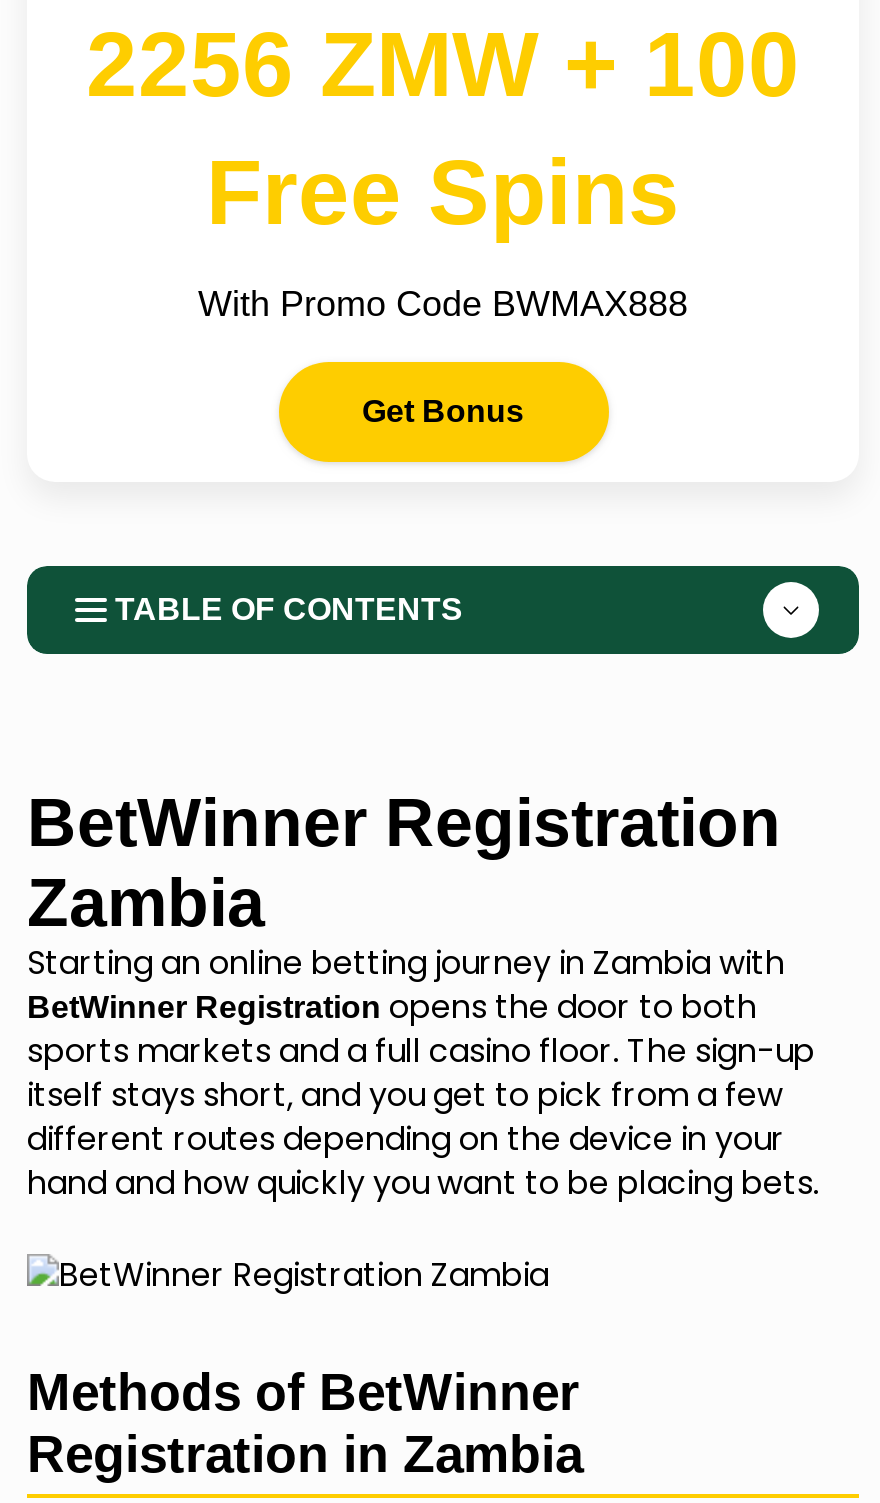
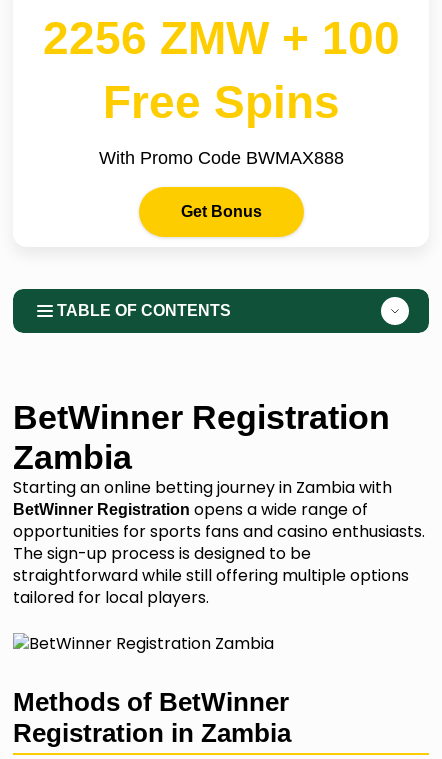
[27,984,819,1206] BetWinner Registration opens the door to both | sports markets and a full casino floor. The sign-up | itself stays short, and you get to pick from a few | different routes depending on the device in your | hand and how quickly you want to be placing bets. -> [13,498,425,609] BetWinner Registration opens a wide range of | opportunities for sports fans and casino enthusiasts. | The sign-up process is designed to be | straightforward while still offering multiple options | tailored for local players.

